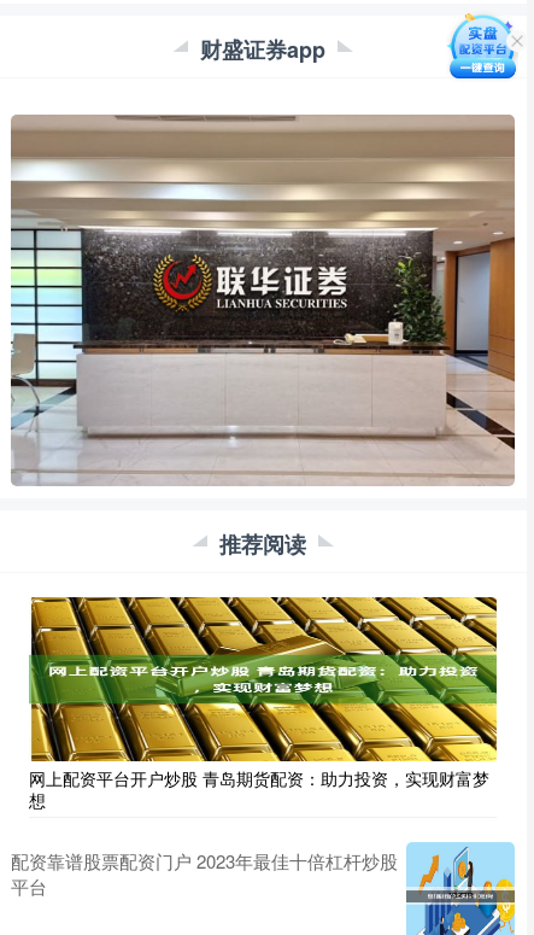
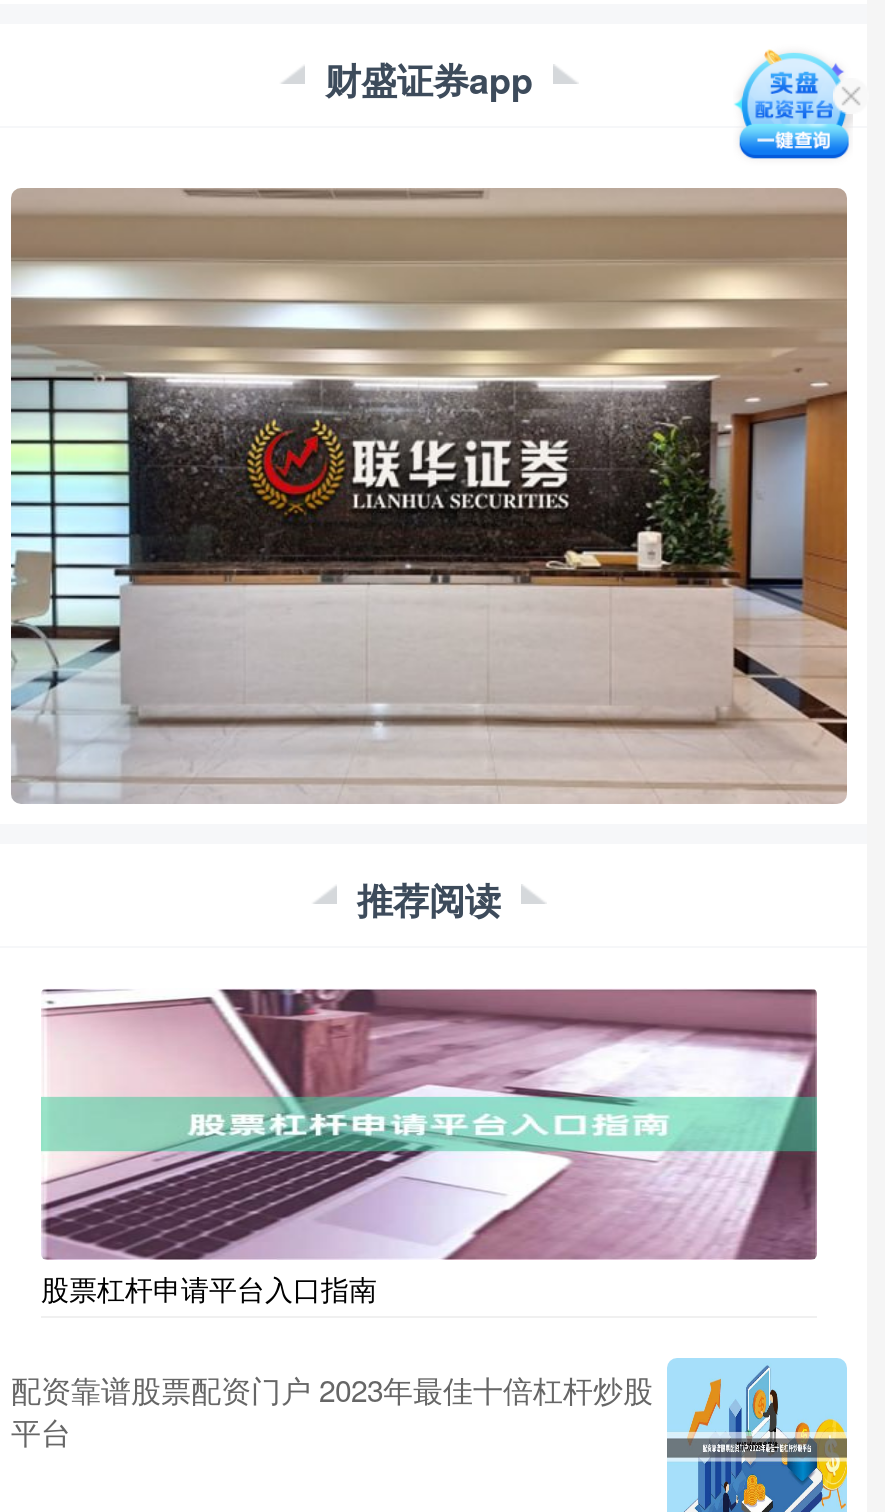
[447,12,521,97] [image] -> [735,22,859,162] [image]
[28,596,498,812] [image] | 网上配资平台开户炒股 青岛期货配资：助力投资，实现财富梦 | 想 -> [41,988,819,1308] [image] | 股票杠杆申请平台入口指南

